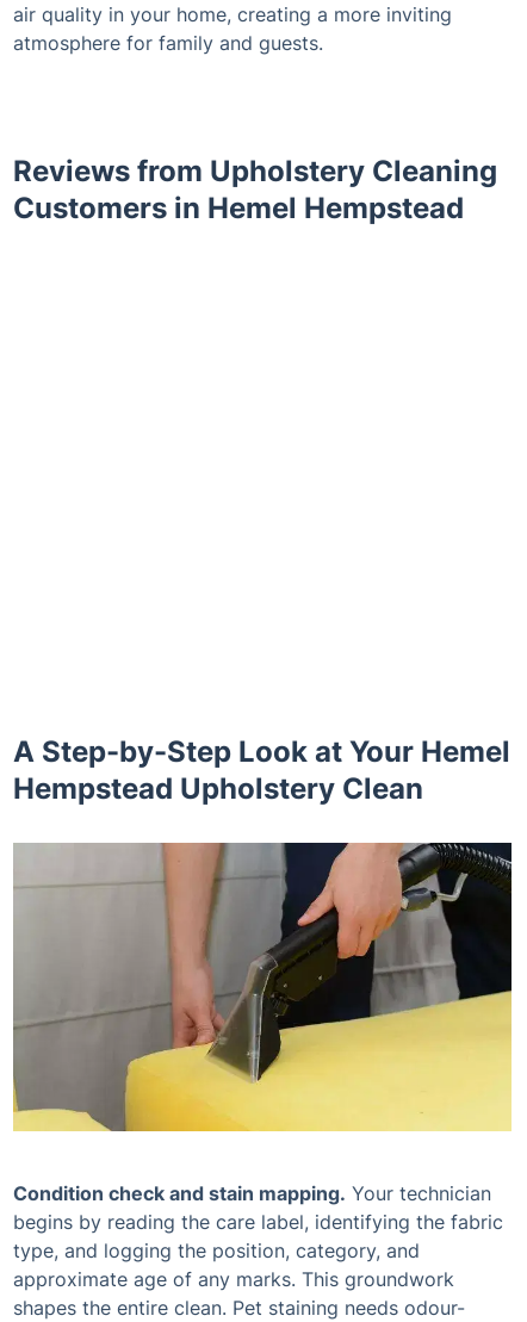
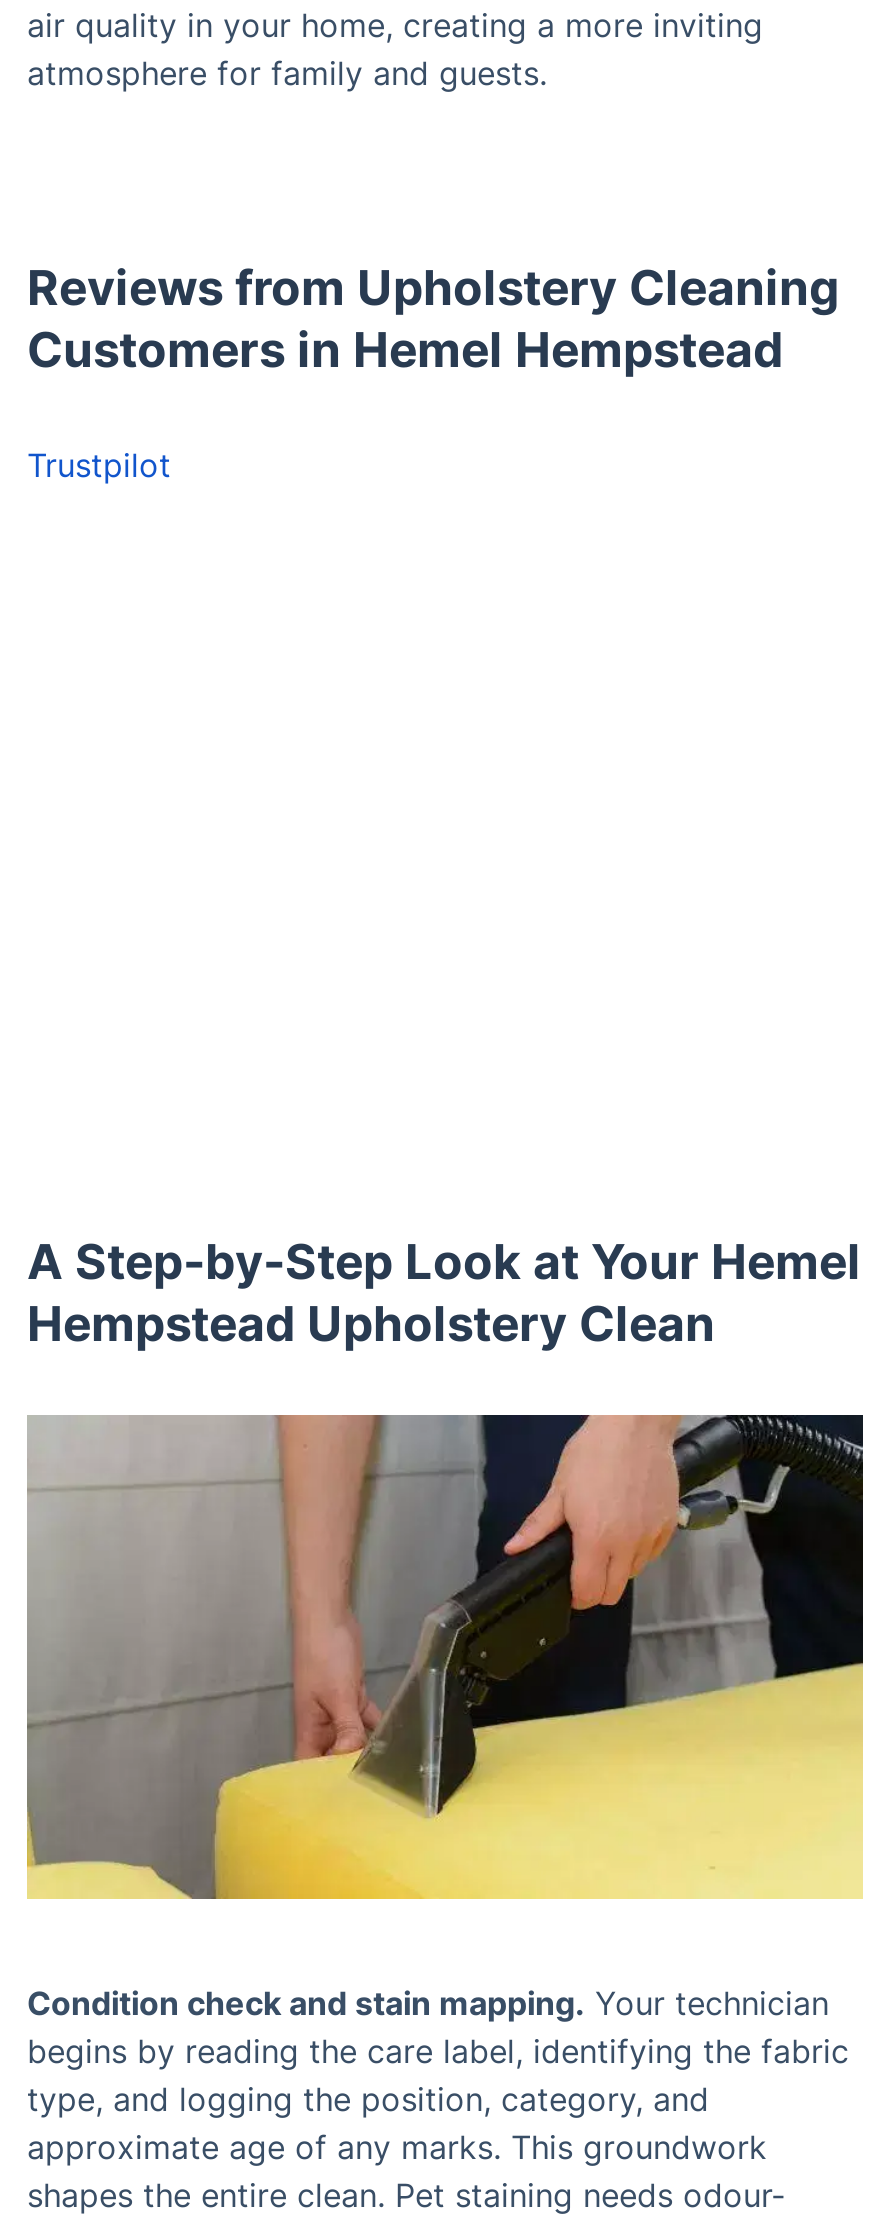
none -> [27,444,171,484] Trustpilot

